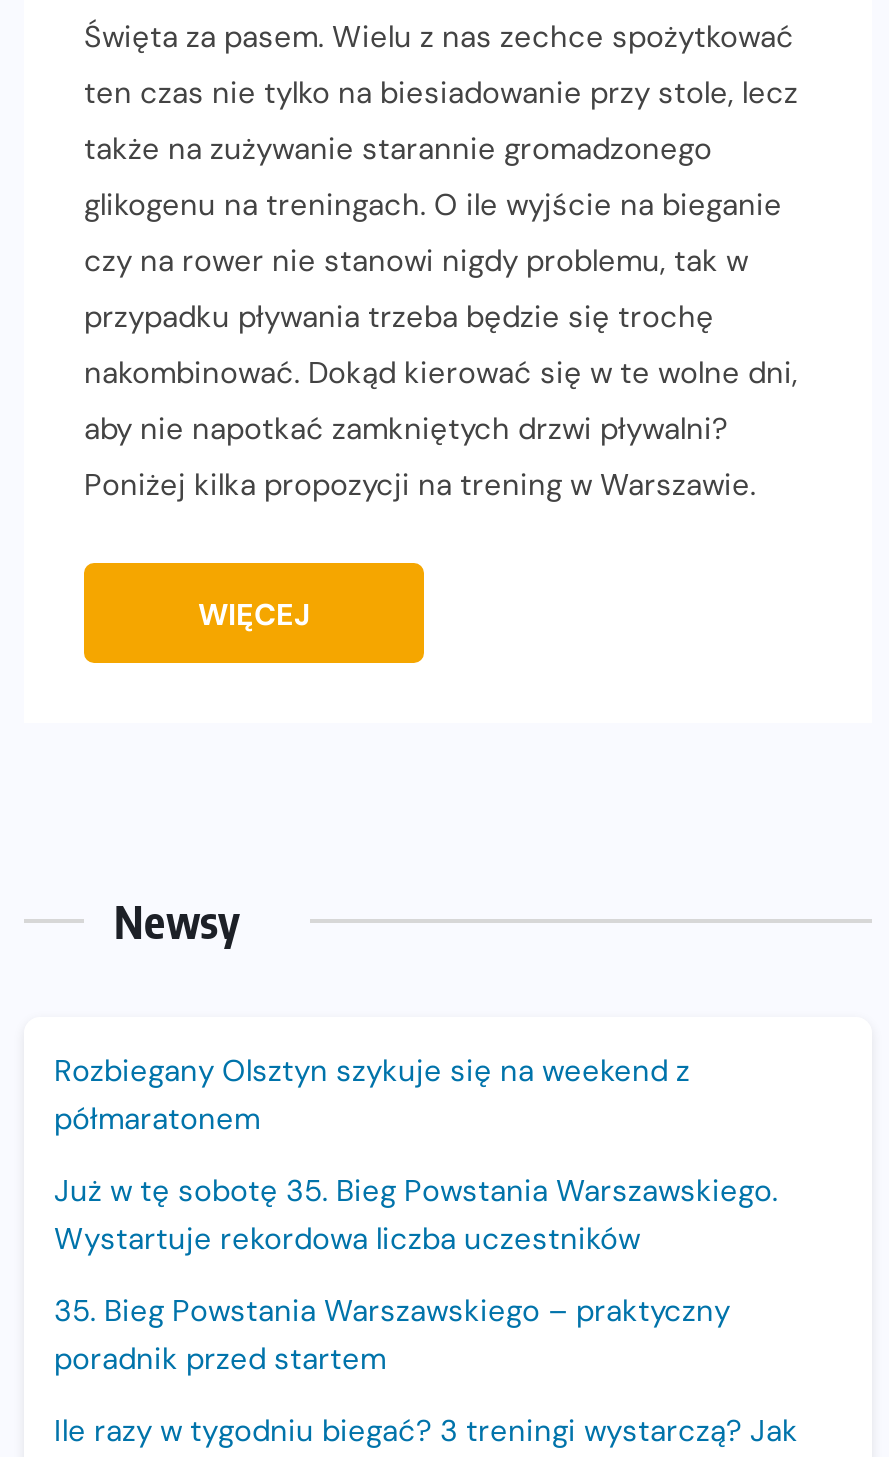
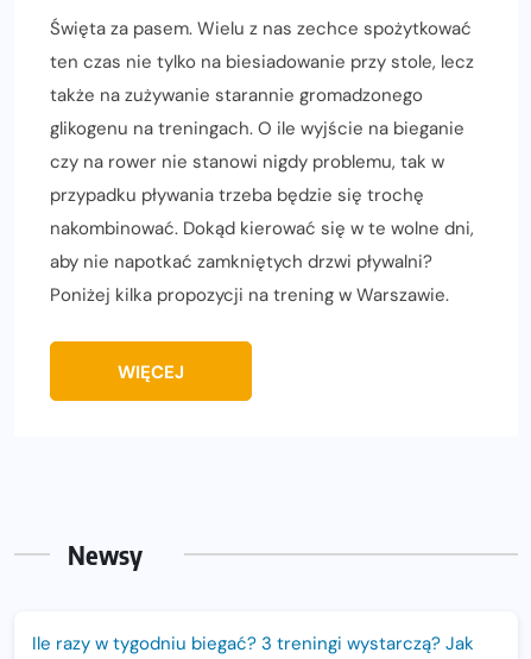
[54,1051,778,1379] Rozbiegany Olsztyn szykuje się na weekend z | półmaratonem | Już w tę sobotę 35. Bieg Powstania Warszawskiego. | Wystartuje rekordowa liczba uczestników | 35. Bieg Powstania Warszawskiego – praktyczny | poradnik przed startem -> none

